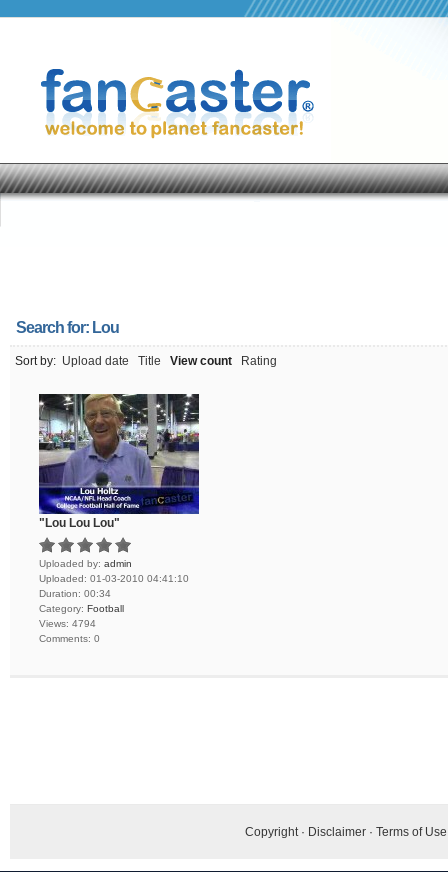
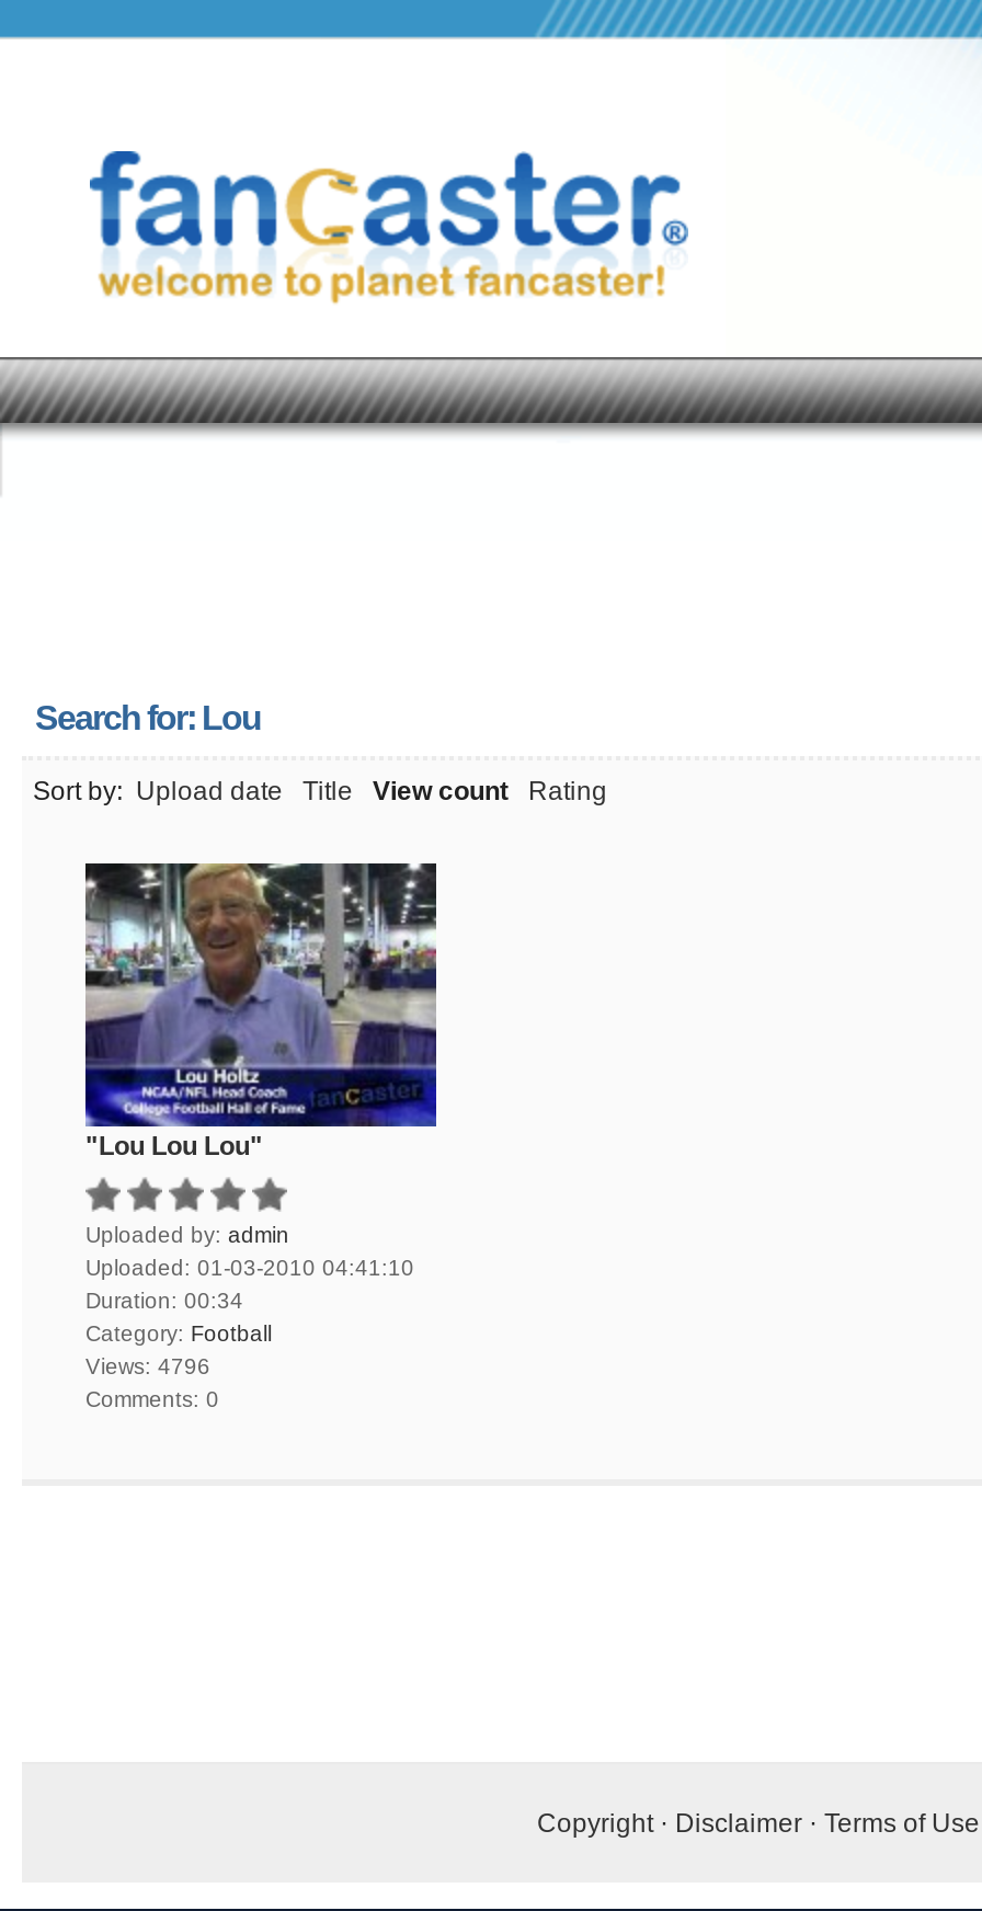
[39,618,96,629] Views: 4794 -> [85,1354,210,1378] Views: 4796

